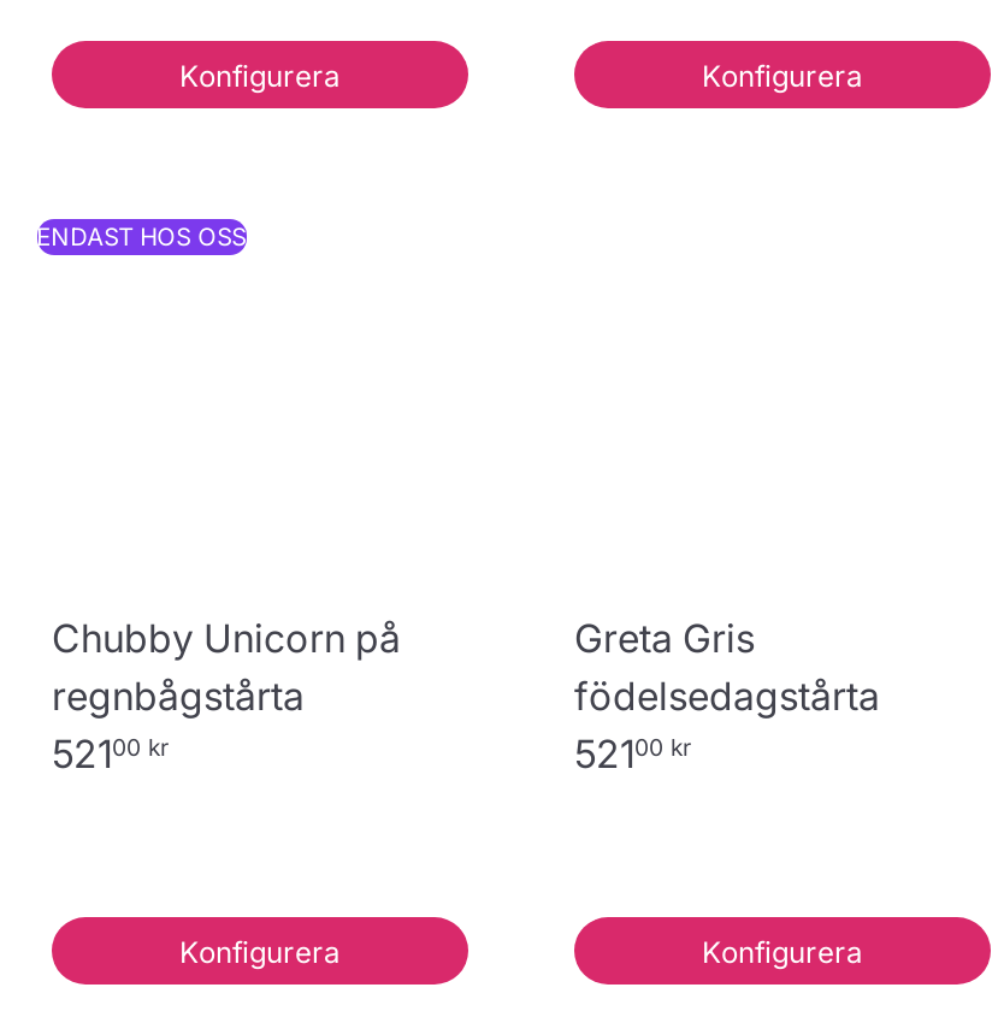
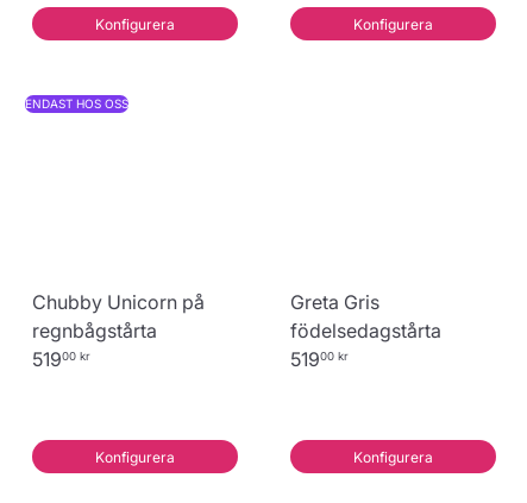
[52,729,170,777] 52100 kr -> [32,347,90,371] 51900 kr
[574,729,692,777] 52100 kr -> [290,347,349,371] 51900 kr

